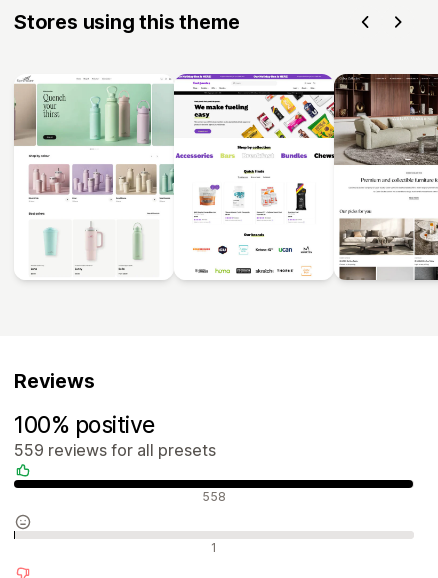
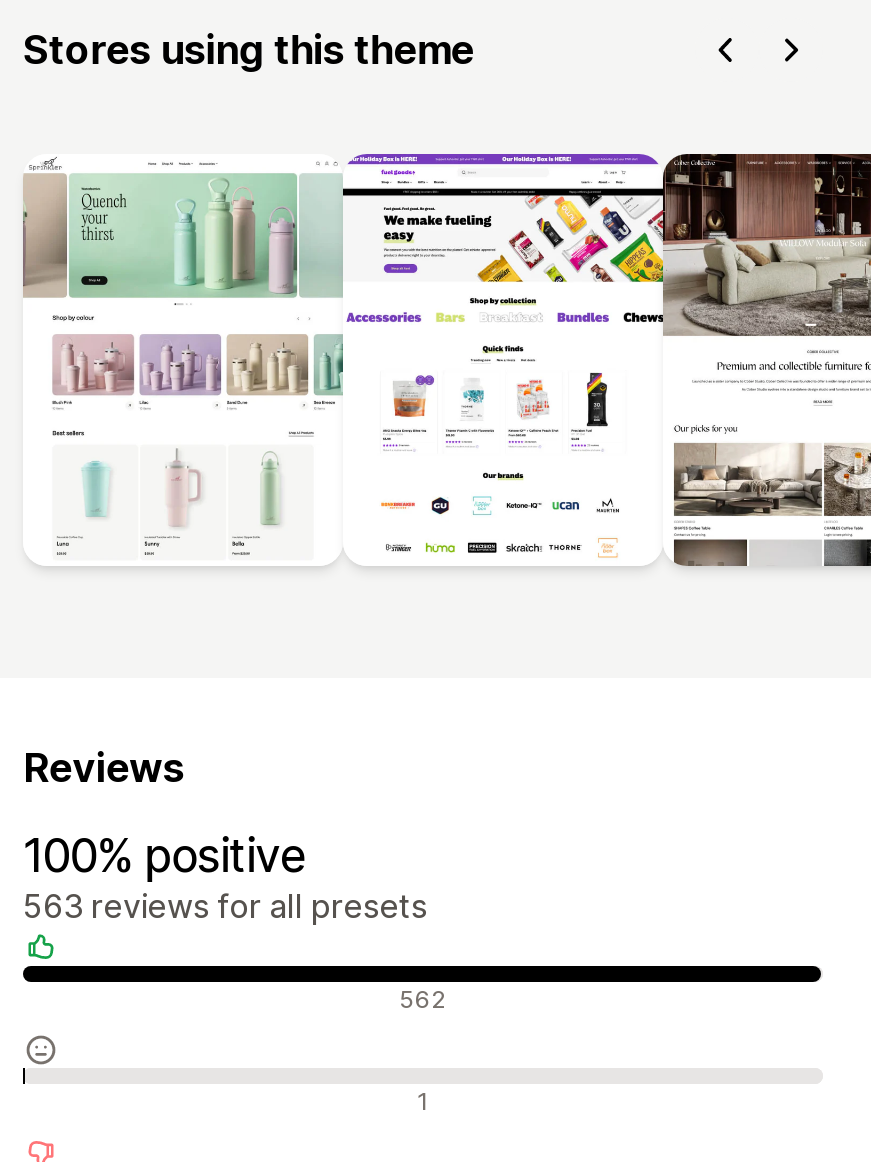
[14,440,216,460] 559 reviews for all presets -> [23,886,427,926] 563 reviews for all presets
[202,489,226,504] 558 -> [399,984,447,1014] 562

